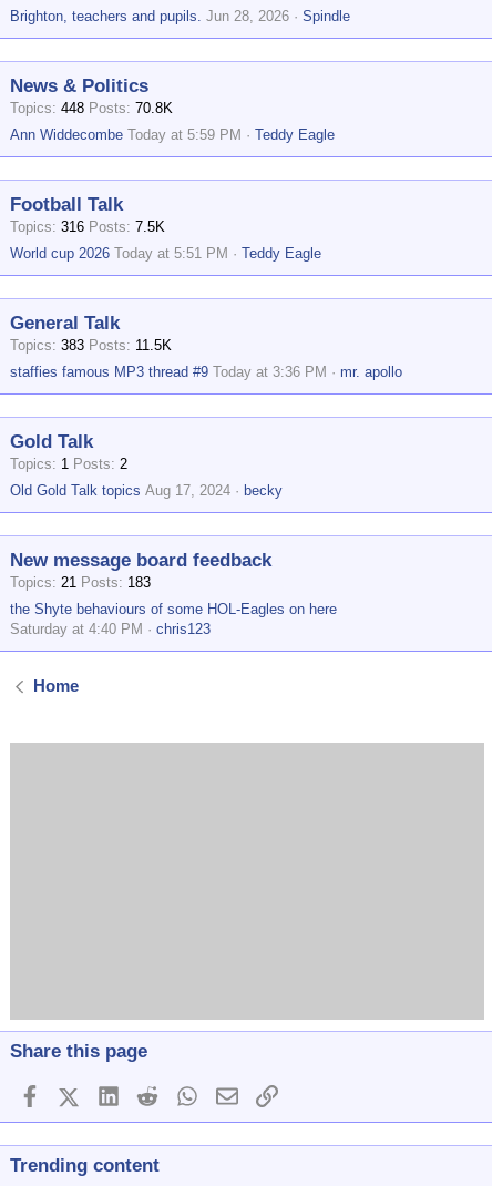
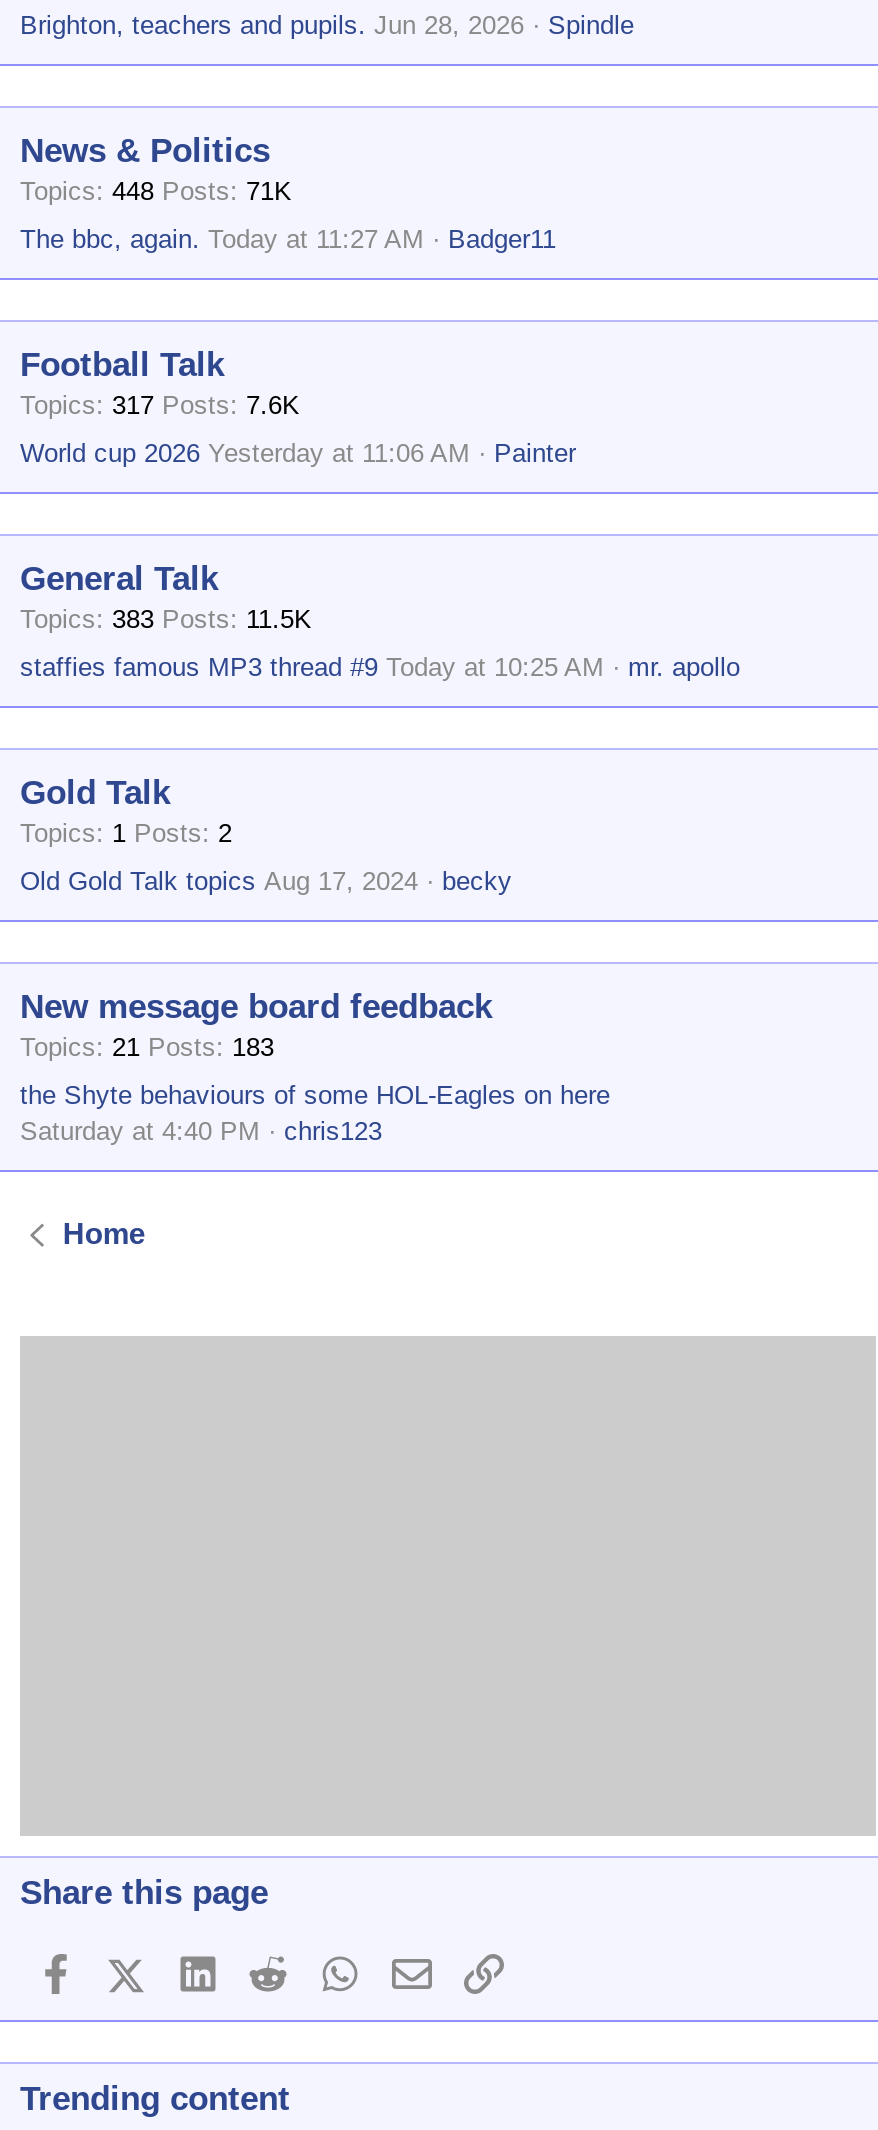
[10,100,173,116] Topics 448 Posts 70.8K -> [20,176,292,206] Topics 448 Posts 71K
[10,126,335,143] Ann Widdecombe Today at 5:59 PM | Teddy Eagle -> [20,224,556,254] The bbc, again. Today at 11:27 AM | Badger11
[10,218,165,235] Topics 316 Posts 7.5K -> [20,390,300,420] Topics 317 Posts 7.6K
[10,245,321,262] World cup 2026 Today at 5:51 PM | Teddy Eagle -> [20,438,576,468] World cup 2026 Yesterday at 11:06 AM | Painter
[10,364,327,380] staffies famous MP3 thread #9 Today at 3:36 PM -> [20,652,604,682] staffies famous MP3 thread #9 Today at 10:25 AM

